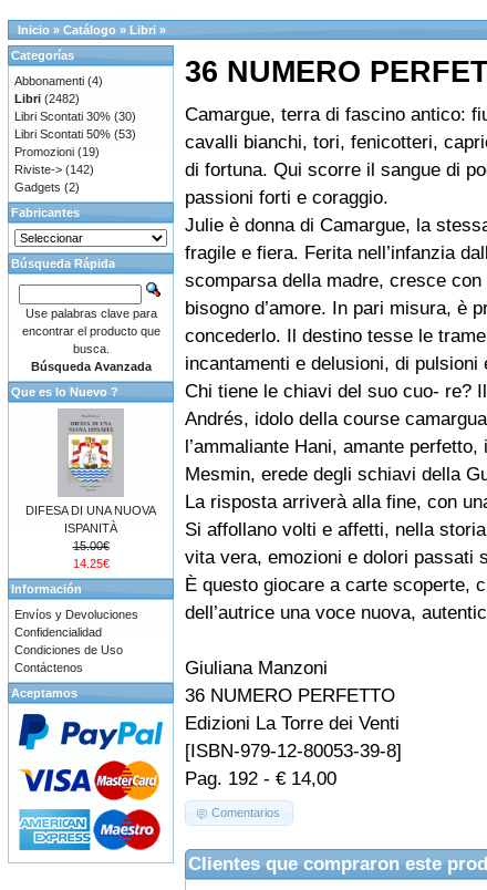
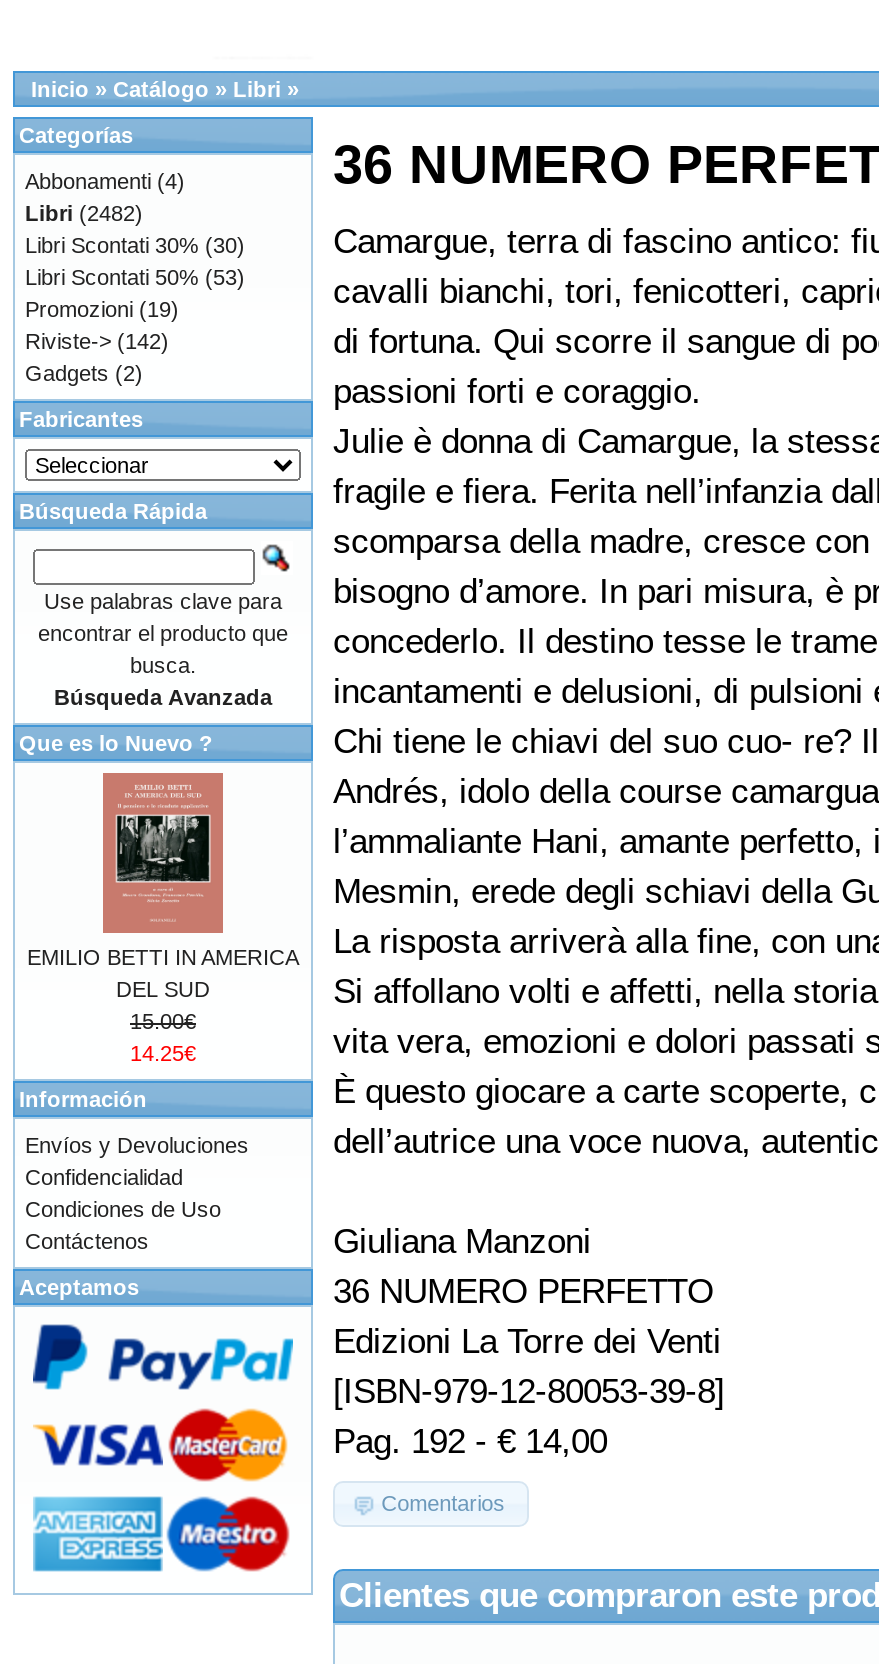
[25,410,156,535] [image] | DIFESA DI UNA NUOVA | ISPANITÀ -> [27,773,299,1001] [image] | EMILIO BETTI IN AMERICA | DEL SUD

